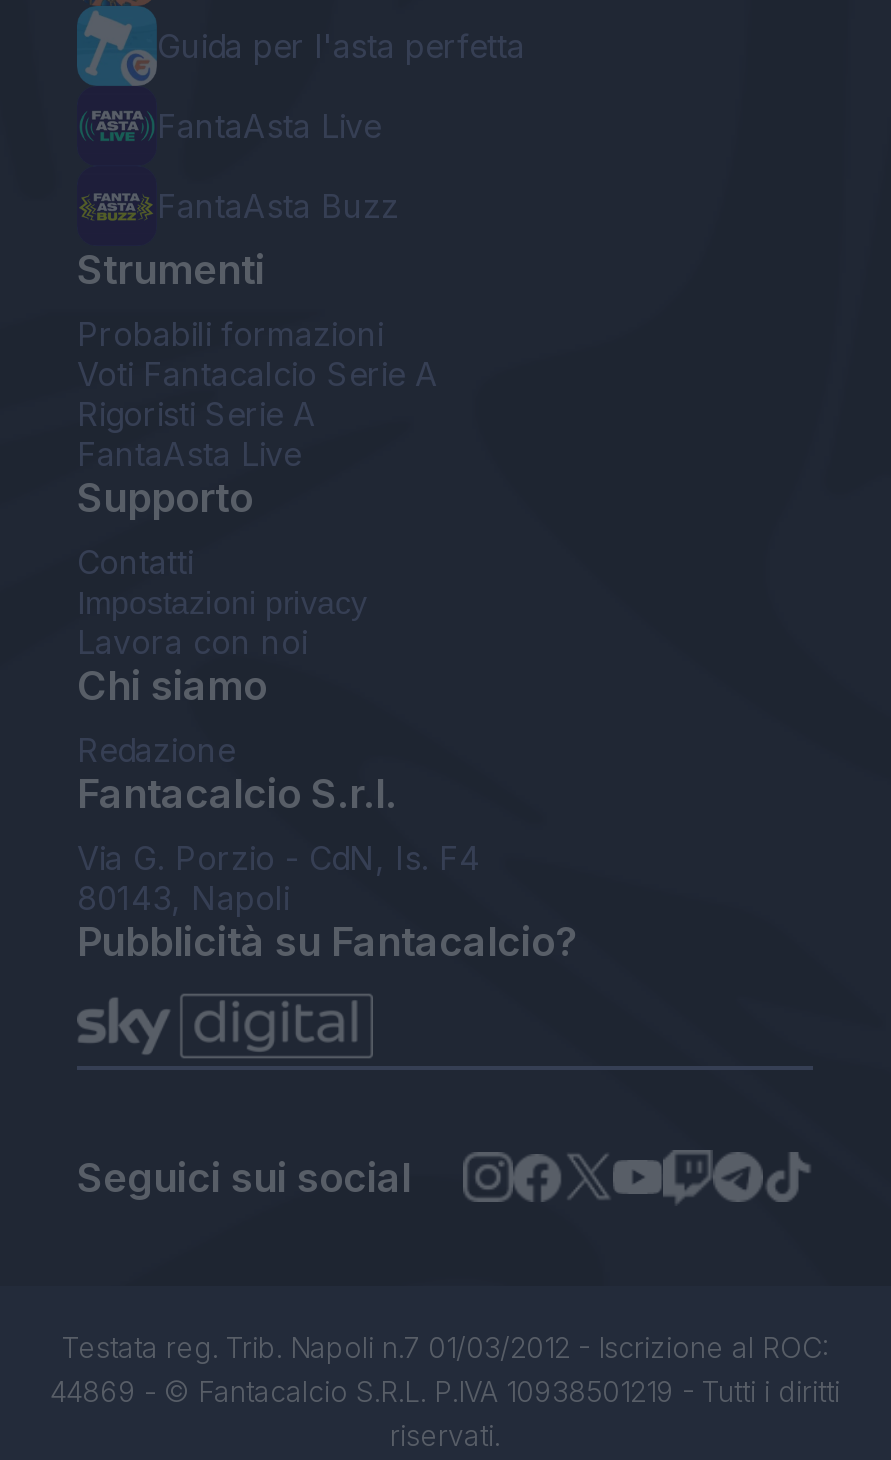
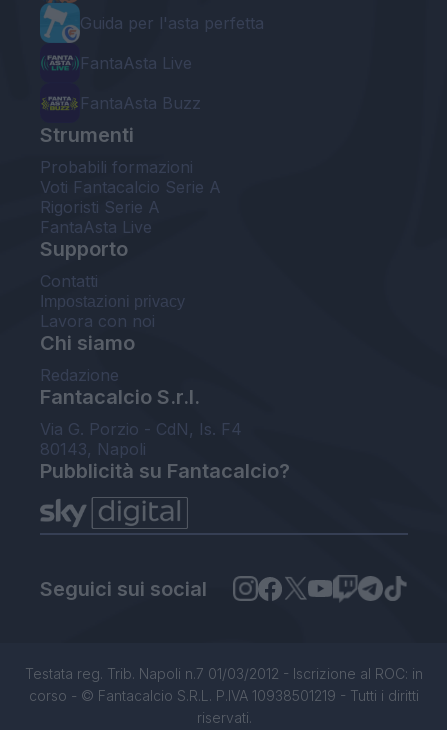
[50,1330,840,1408] Testata reg. Trib. Napoli n.7 01/03/2012 - Iscrizione al ROC: | 44869 - © Fantacalcio S.R.L. P.IVA 10938501219 - Tutti i diritti -> [25,665,423,704] Testata reg. Trib. Napoli n.7 01/03/2012 - Iscrizione al ROC: in | corso - © Fantacalcio S.R.L. P.IVA 10938501219 - Tutti i diritti

